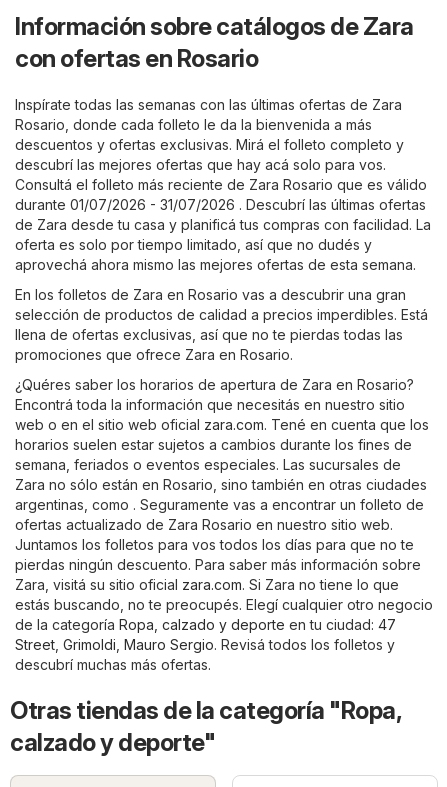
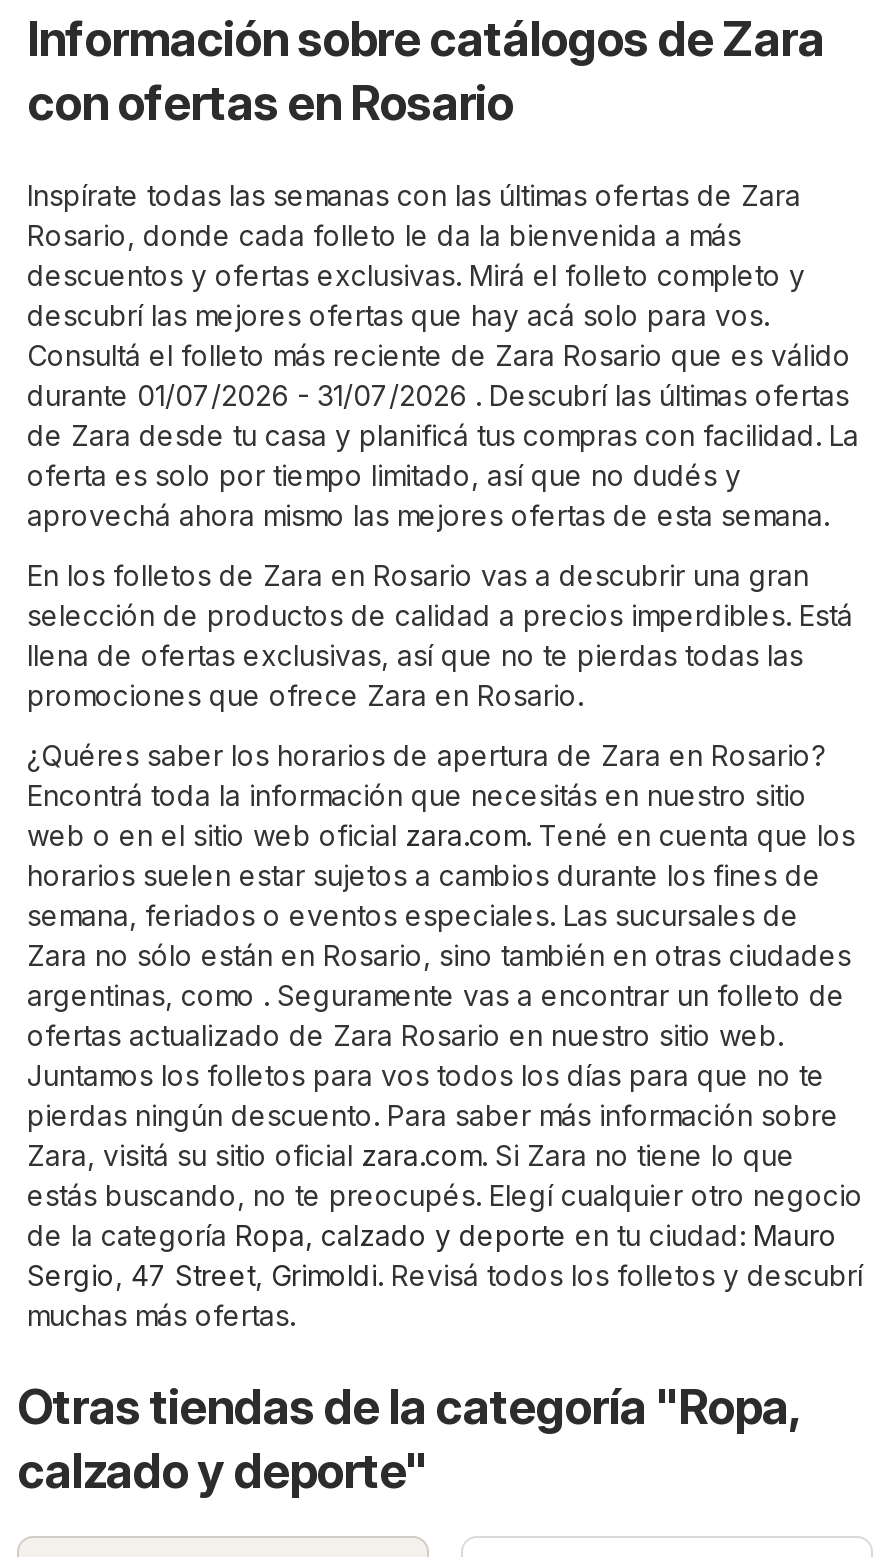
[15,616,396,673] de la categoría Ropa, calzado y deporte en tu ciudad: 47 | Street, Grimoldi, Mauro Sergio. Revisá todos los folletos y | descubrí muchas más ofertas. -> [27,1218,863,1332] de la categoría Ropa, calzado y deporte en tu ciudad: Mauro | Sergio, 47 Street, Grimoldi. Revisá todos los folletos y descubrí | muchas más ofertas.

